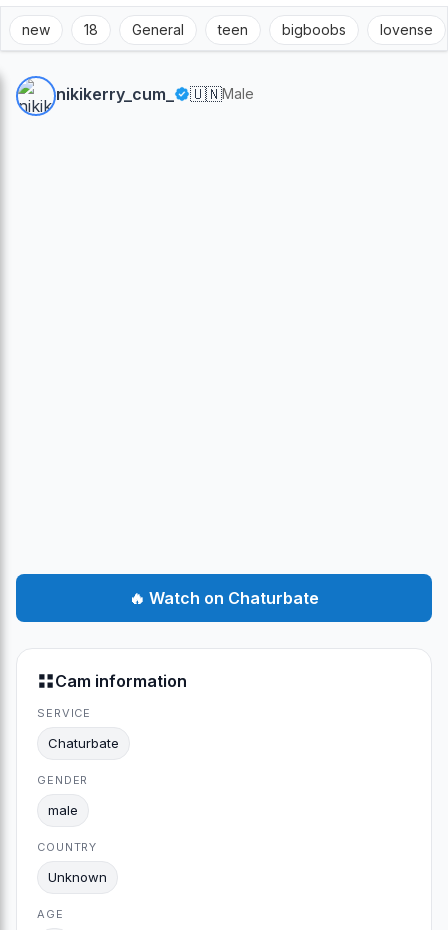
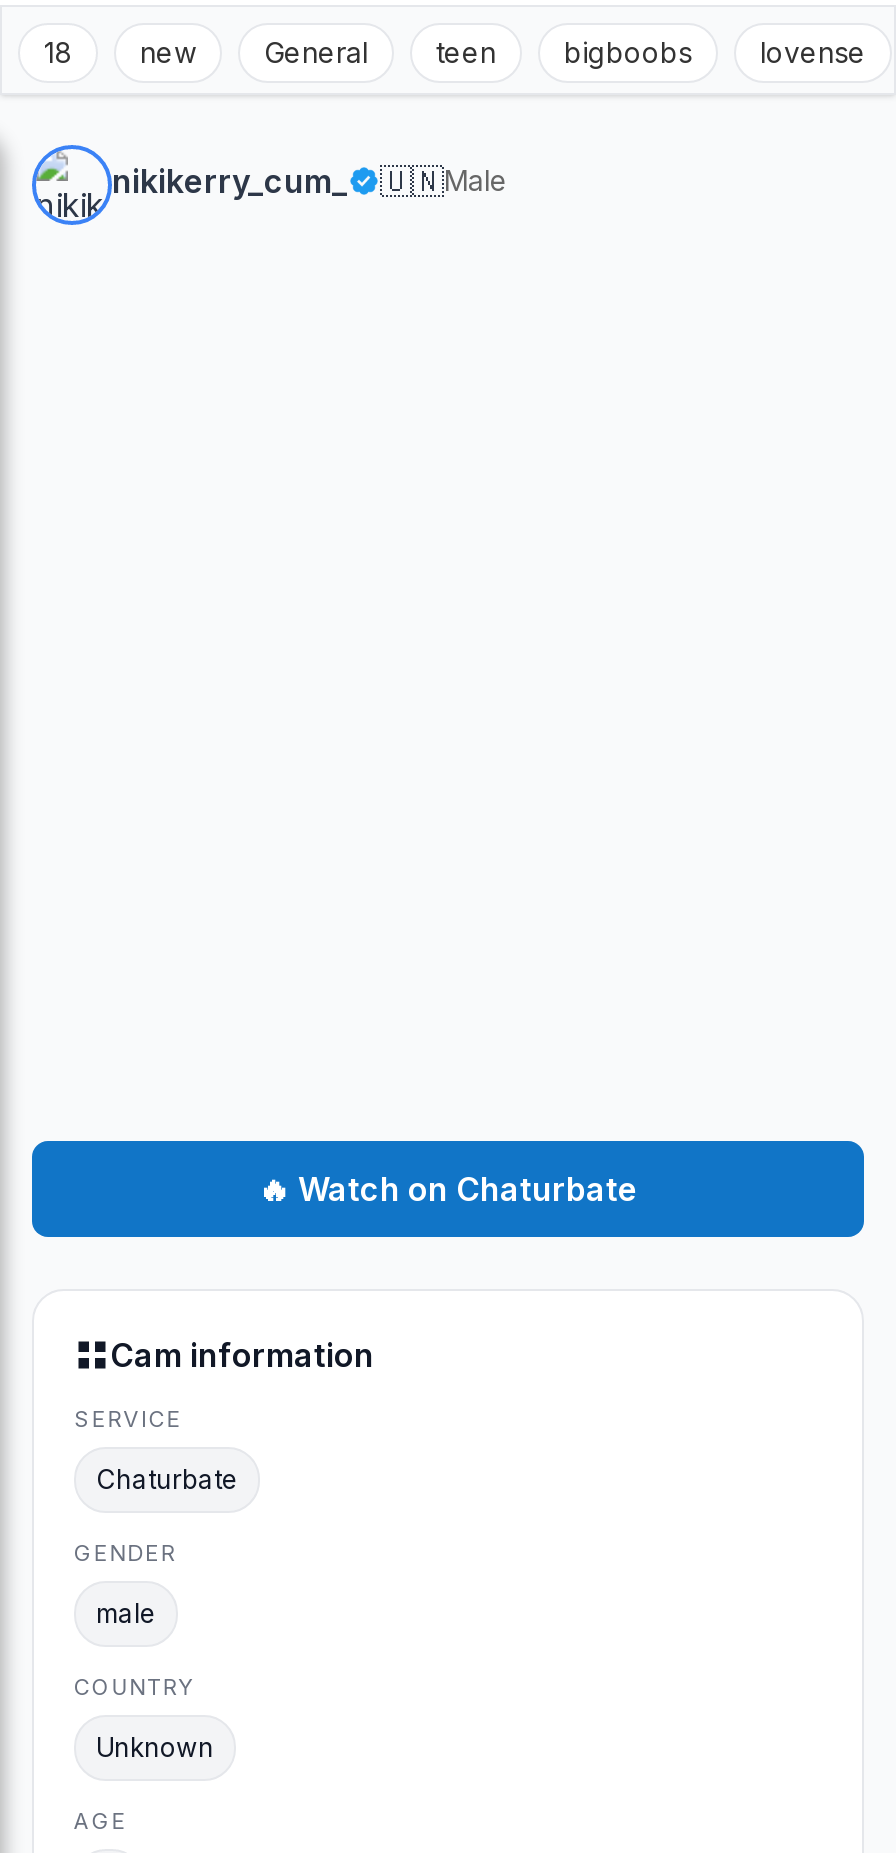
[84,21,98,38] 18 -> none
none -> [44,35,72,69] 18

